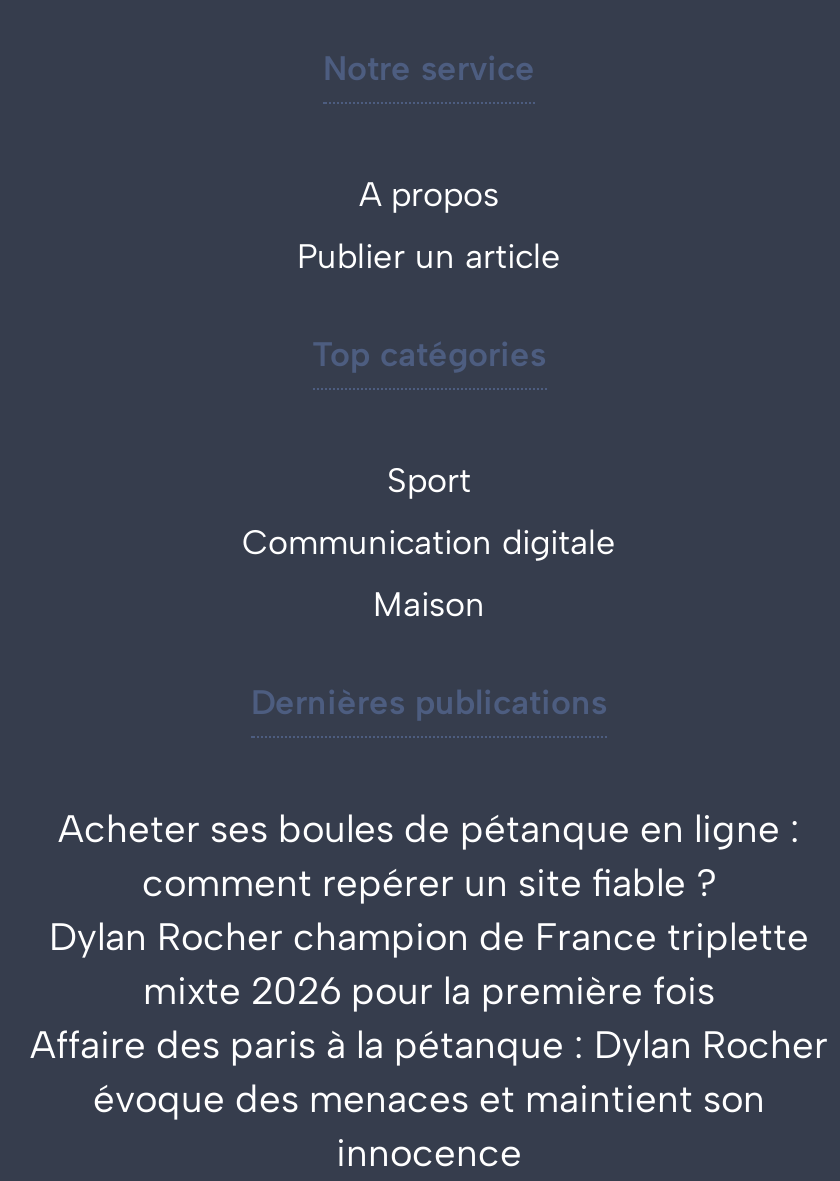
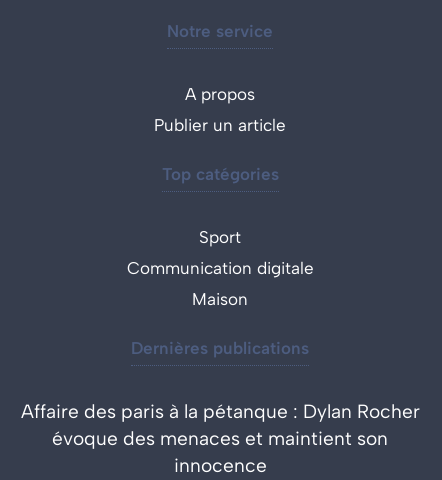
[49,805,809,1013] Acheter ses boules de pétanque en ligne : | comment repérer un site fiable ? | Dylan Rocher champion de France triplette | mixte 2026 pour la première fois -> none

